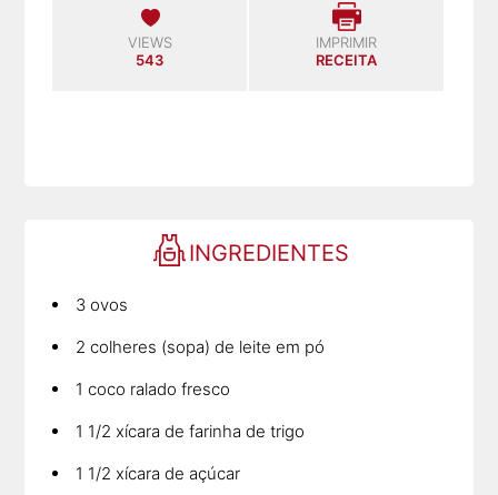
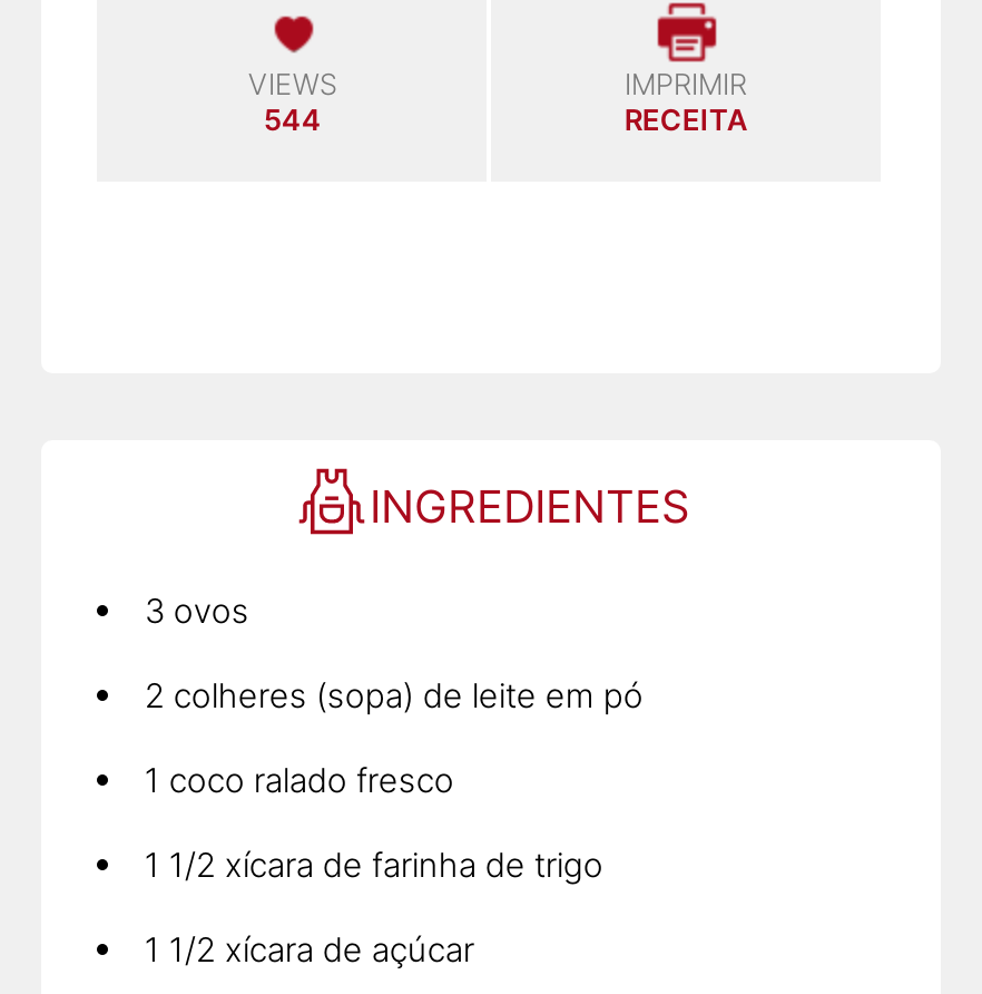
[136,51,164,68] 543 -> [263,101,321,136] 544

